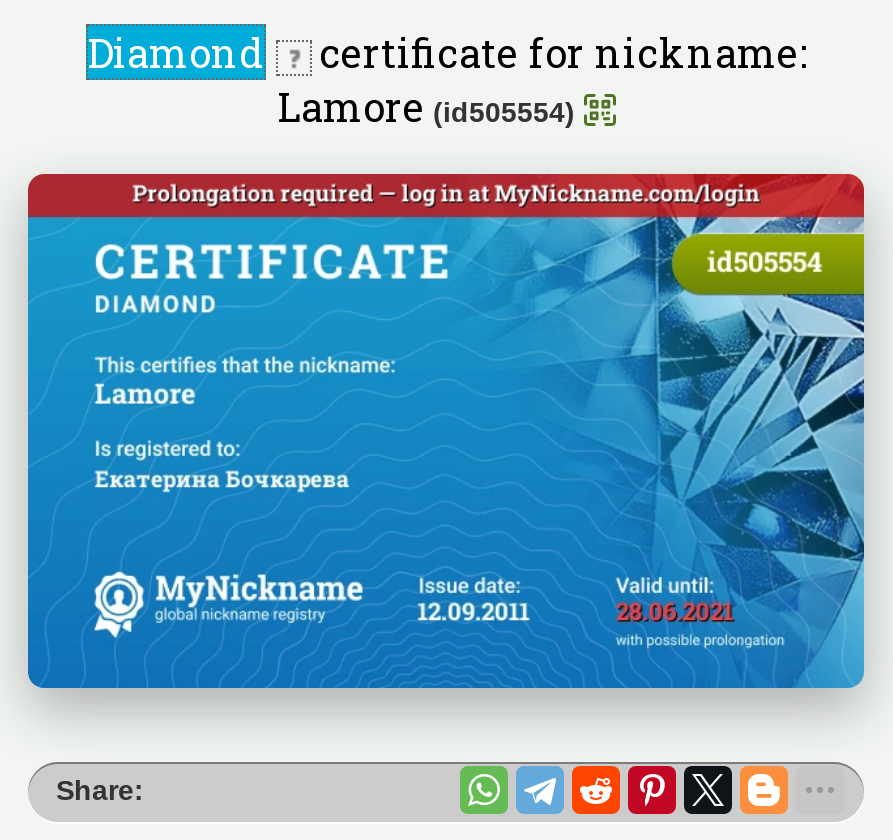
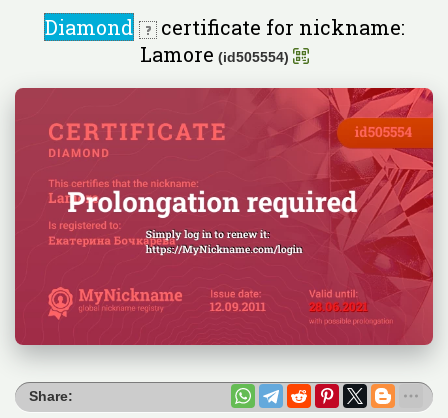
[26,176,866,690] [image] -> [14,90,434,346] [image]

